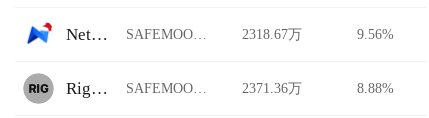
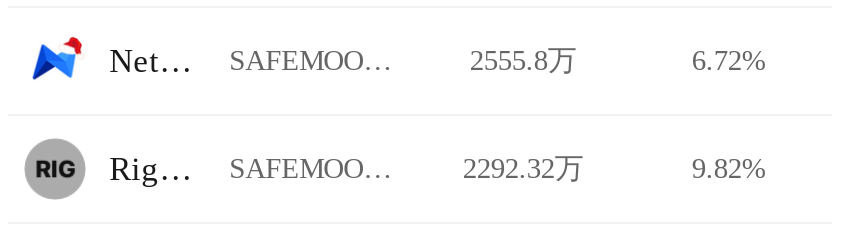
[242,26,302,42] 2318.67万 -> [470,43,576,75] 2555.8万
[357,26,394,42] 9.56% -> [692,43,766,75] 6.72%
[242,80,394,96] 2371.36万 | 8.88% -> [463,151,766,183] 2292.32万 | 9.82%

